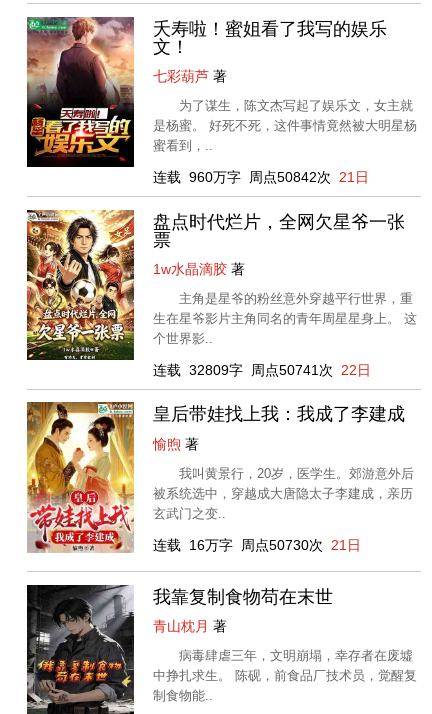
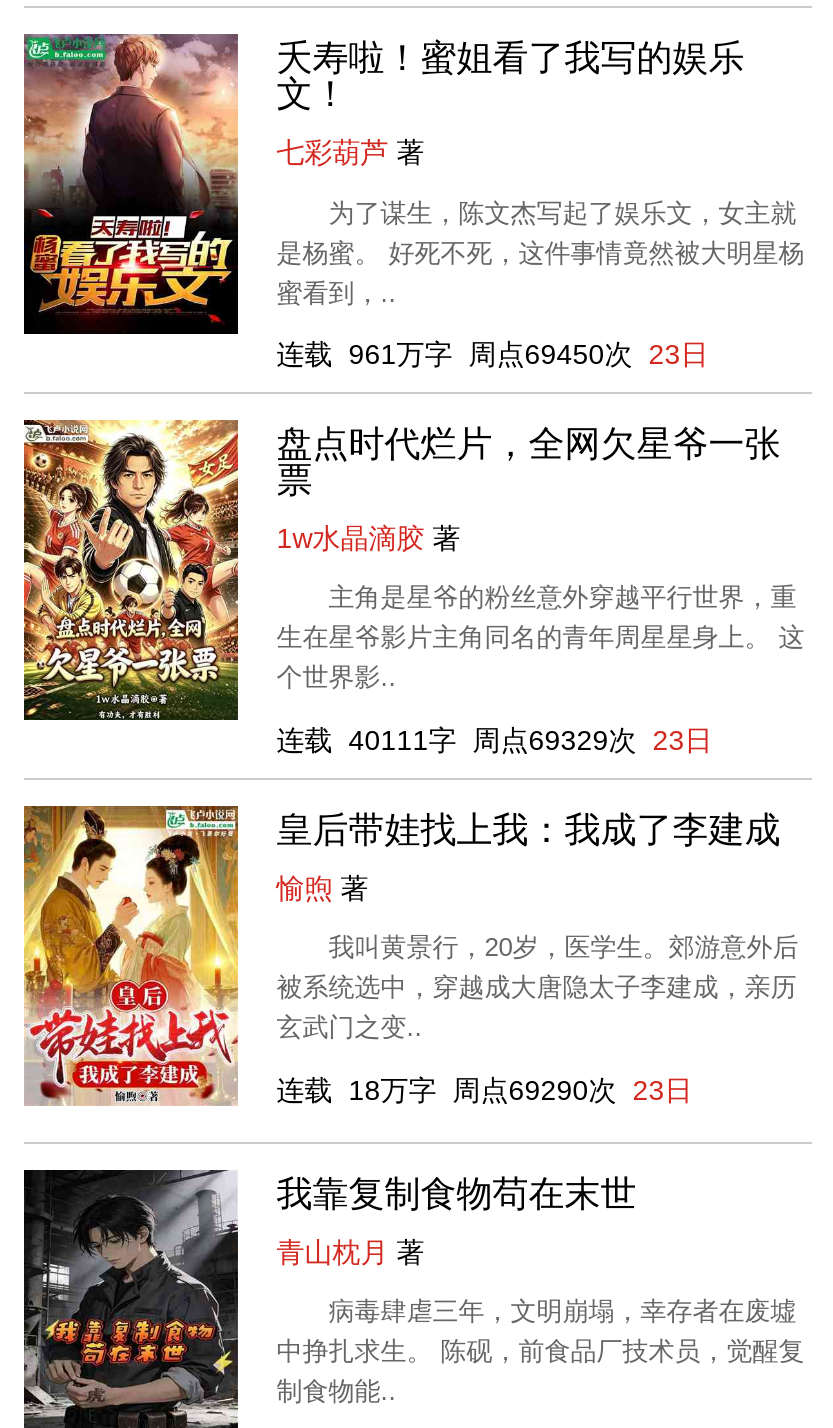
[153,169,369,185] 连载 960万字 周点50842次 21日 -> [276,338,708,370] 连载 961万字 周点69450次 23日
[153,362,371,378] 连载 32809字 周点50741次 22日 -> [276,723,712,755] 连载 40111字 周点69329次 23日
[153,536,361,552] 连载 16万字 周点50730次 21日 -> [276,1073,692,1105] 连载 18万字 周点69290次 23日

